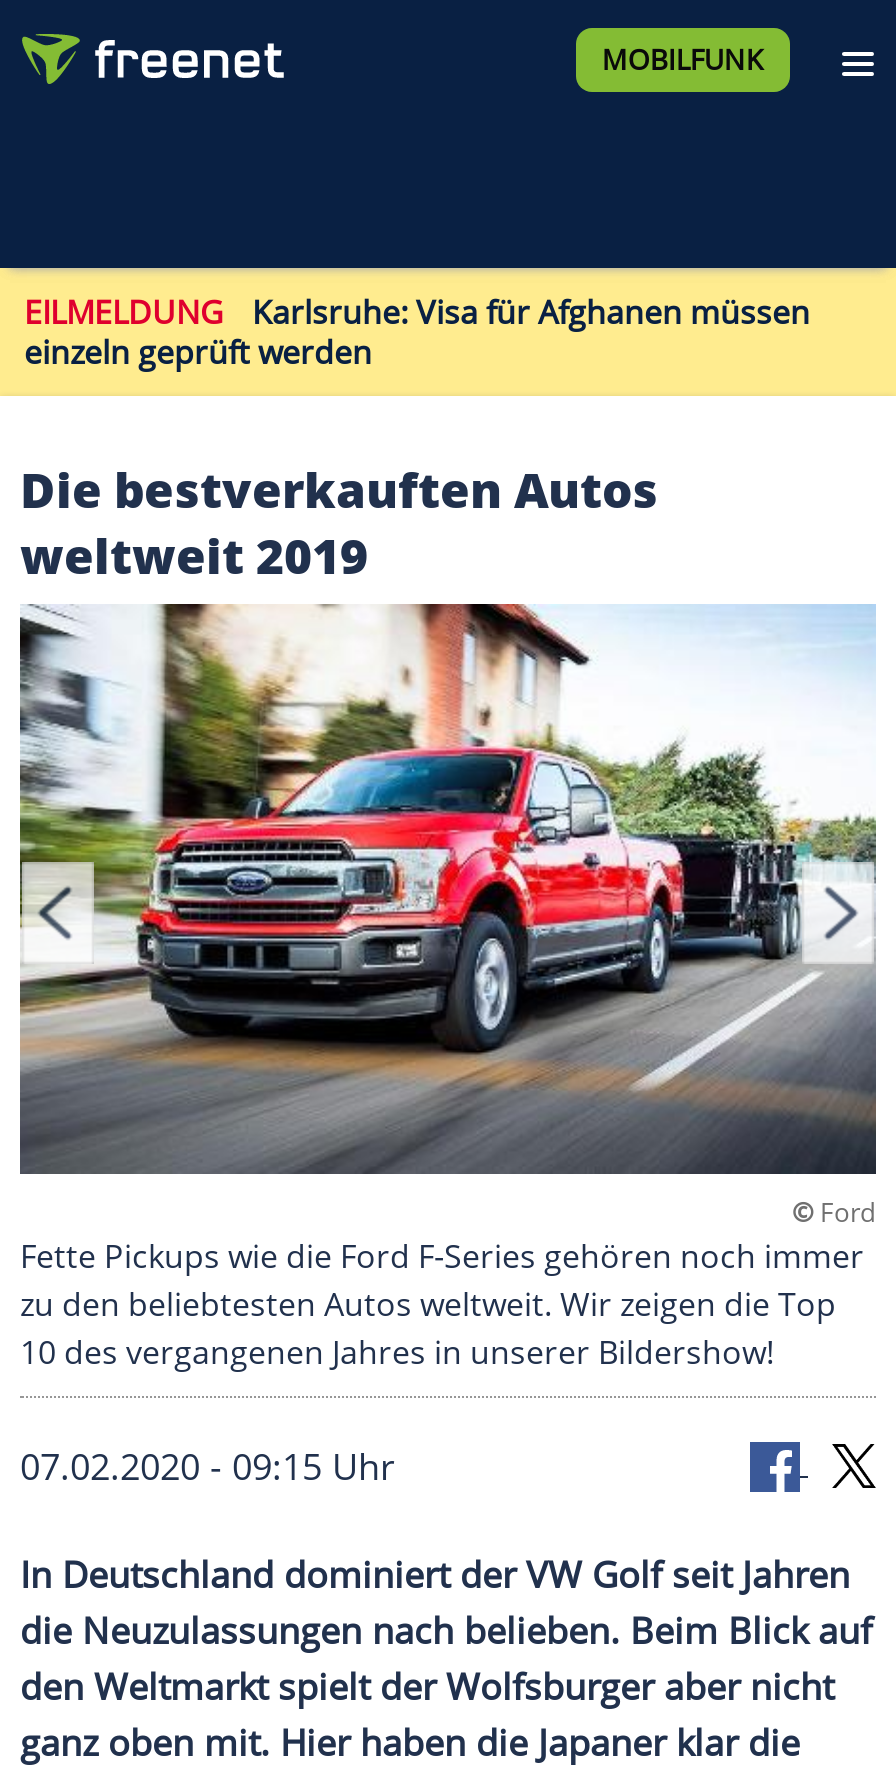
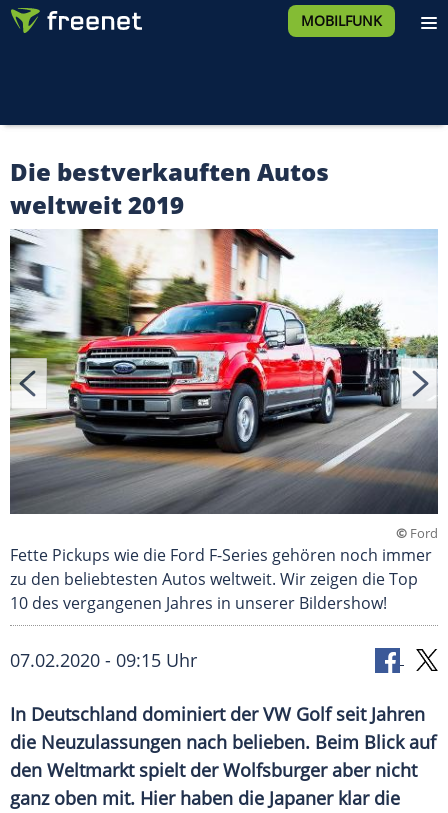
[24,290,810,374] EILMELDUNG Karlsruhe: Visa für Afghanen müssen | einzeln geprüft werden -> none

